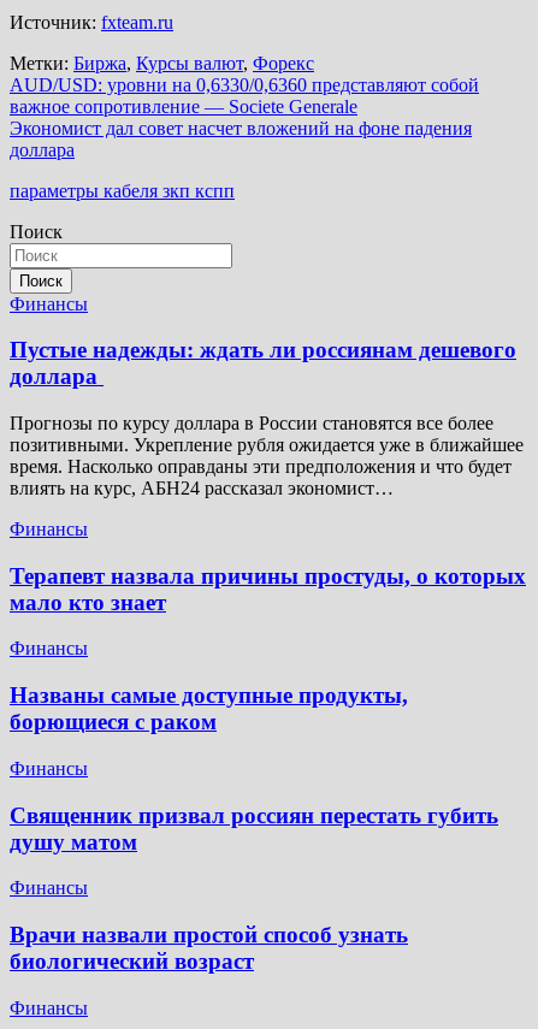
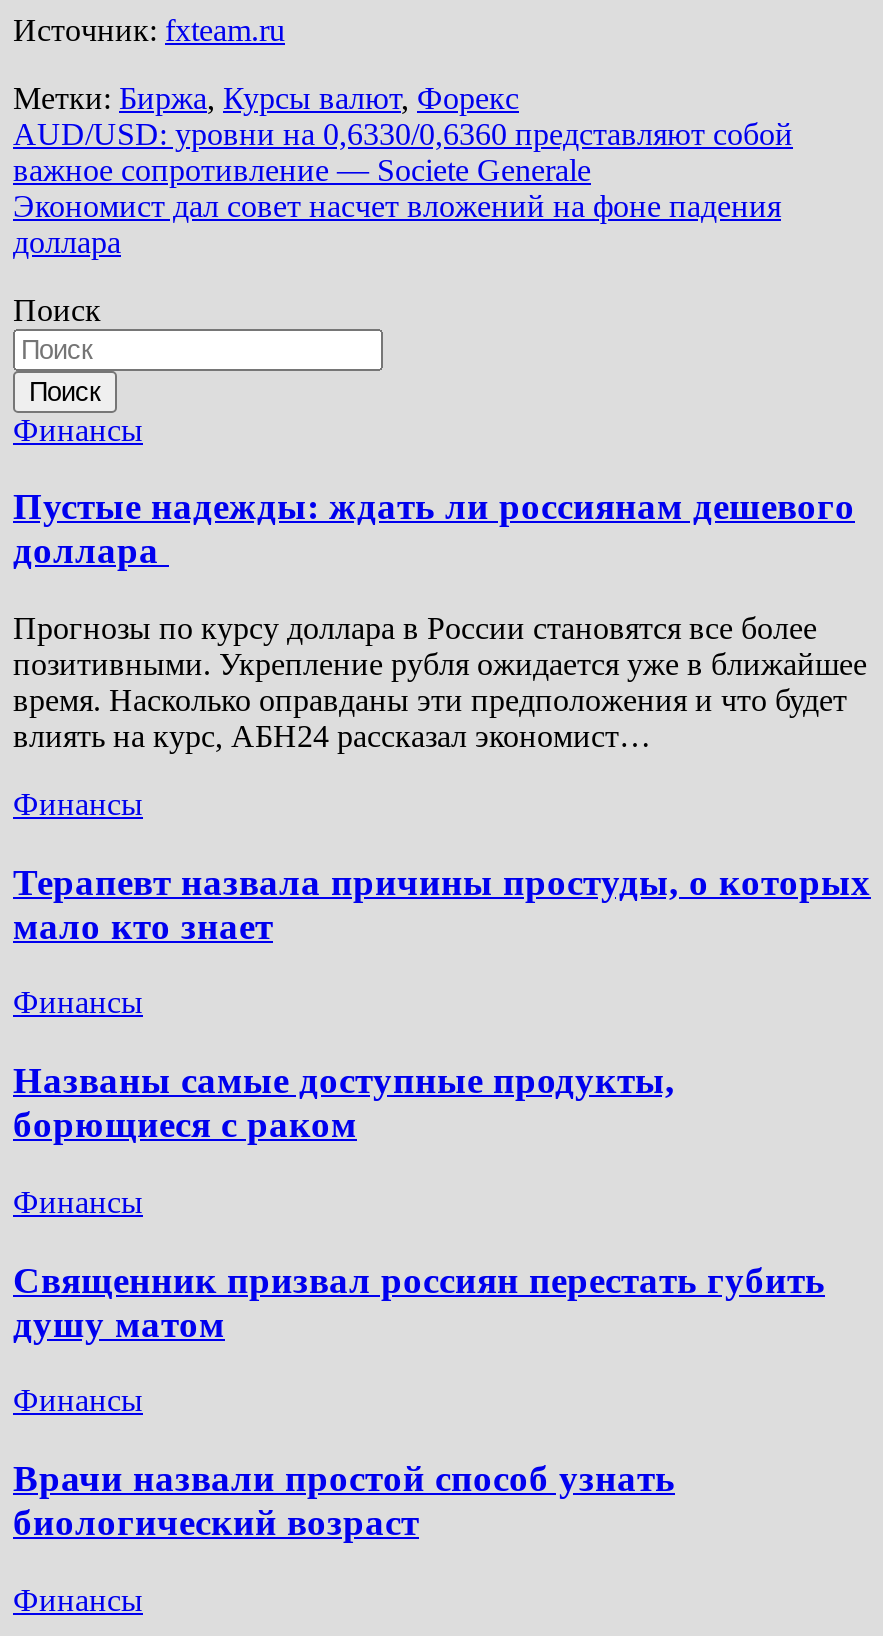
[10,180,235,200] параметры кабеля зкп кспп -> none

